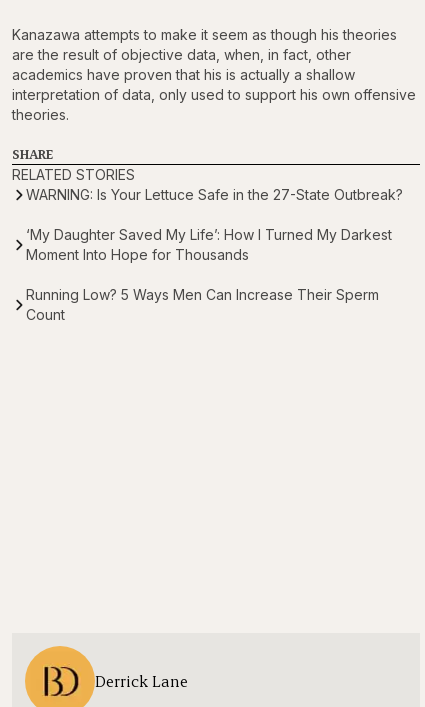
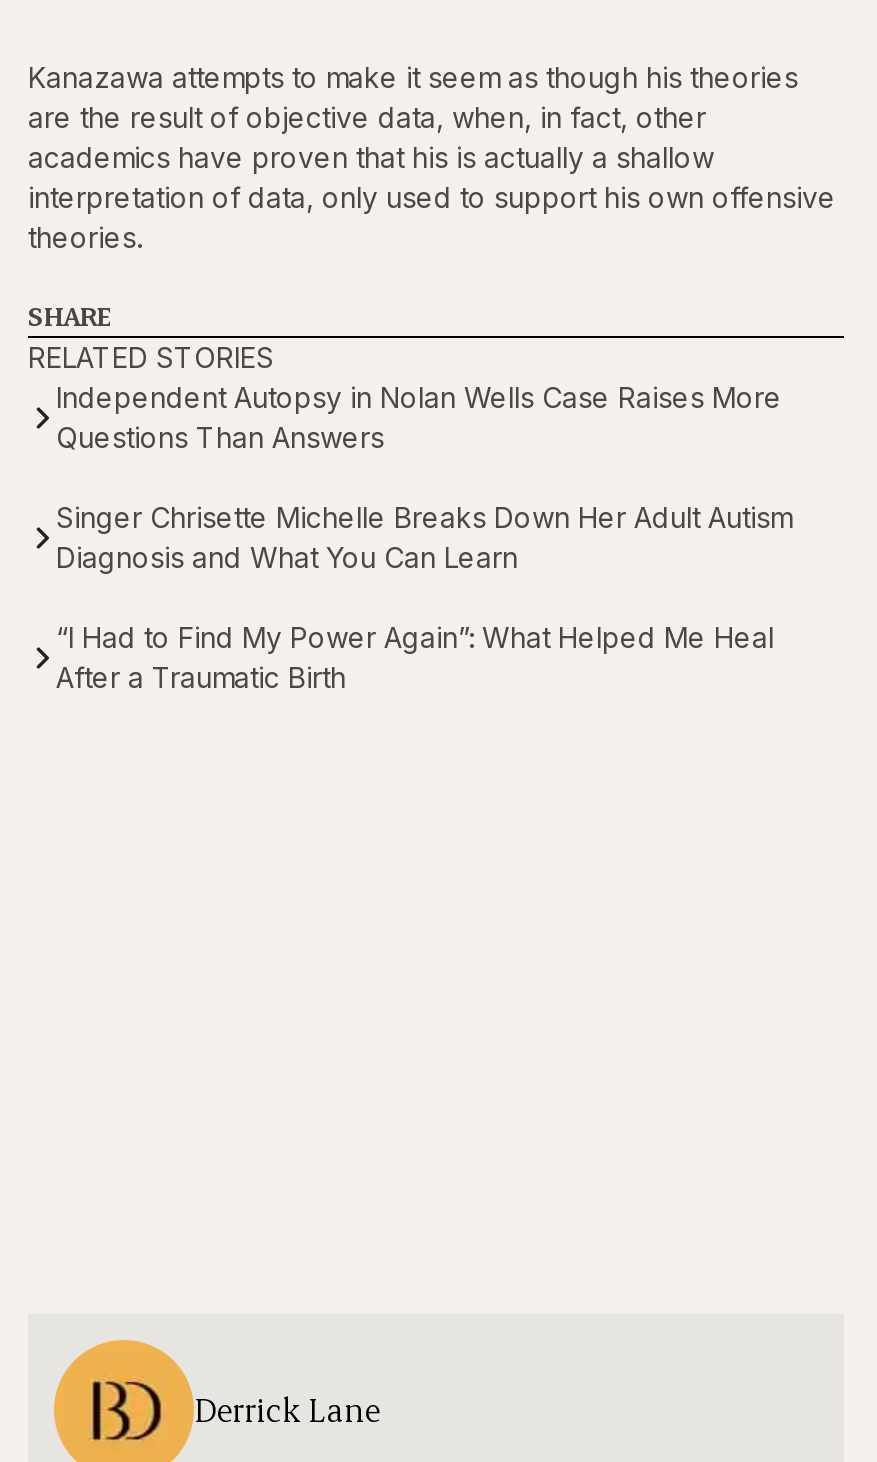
[26,185,403,202] WARNING: Is Your Lettuce Safe in the 27-State Outbreak? -> [56,379,782,453] Independent Autopsy in Nolan Wells Case Raises More | Questions Than Answers
[26,225,392,262] ‘My Daughter Saved My Life’: How I Turned My Darkest | Moment Into Hope for Thousands -> [56,499,792,573] Singer Chrisette Michelle Breaks Down Her Adult Autism | Diagnosis and What You Can Learn
[26,285,379,322] Running Low? 5 Ways Men Can Increase Their Sperm | Count -> [56,619,774,693] “I Had to Find My Power Again”: What Helped Me Heal | After a Traumatic Birth

